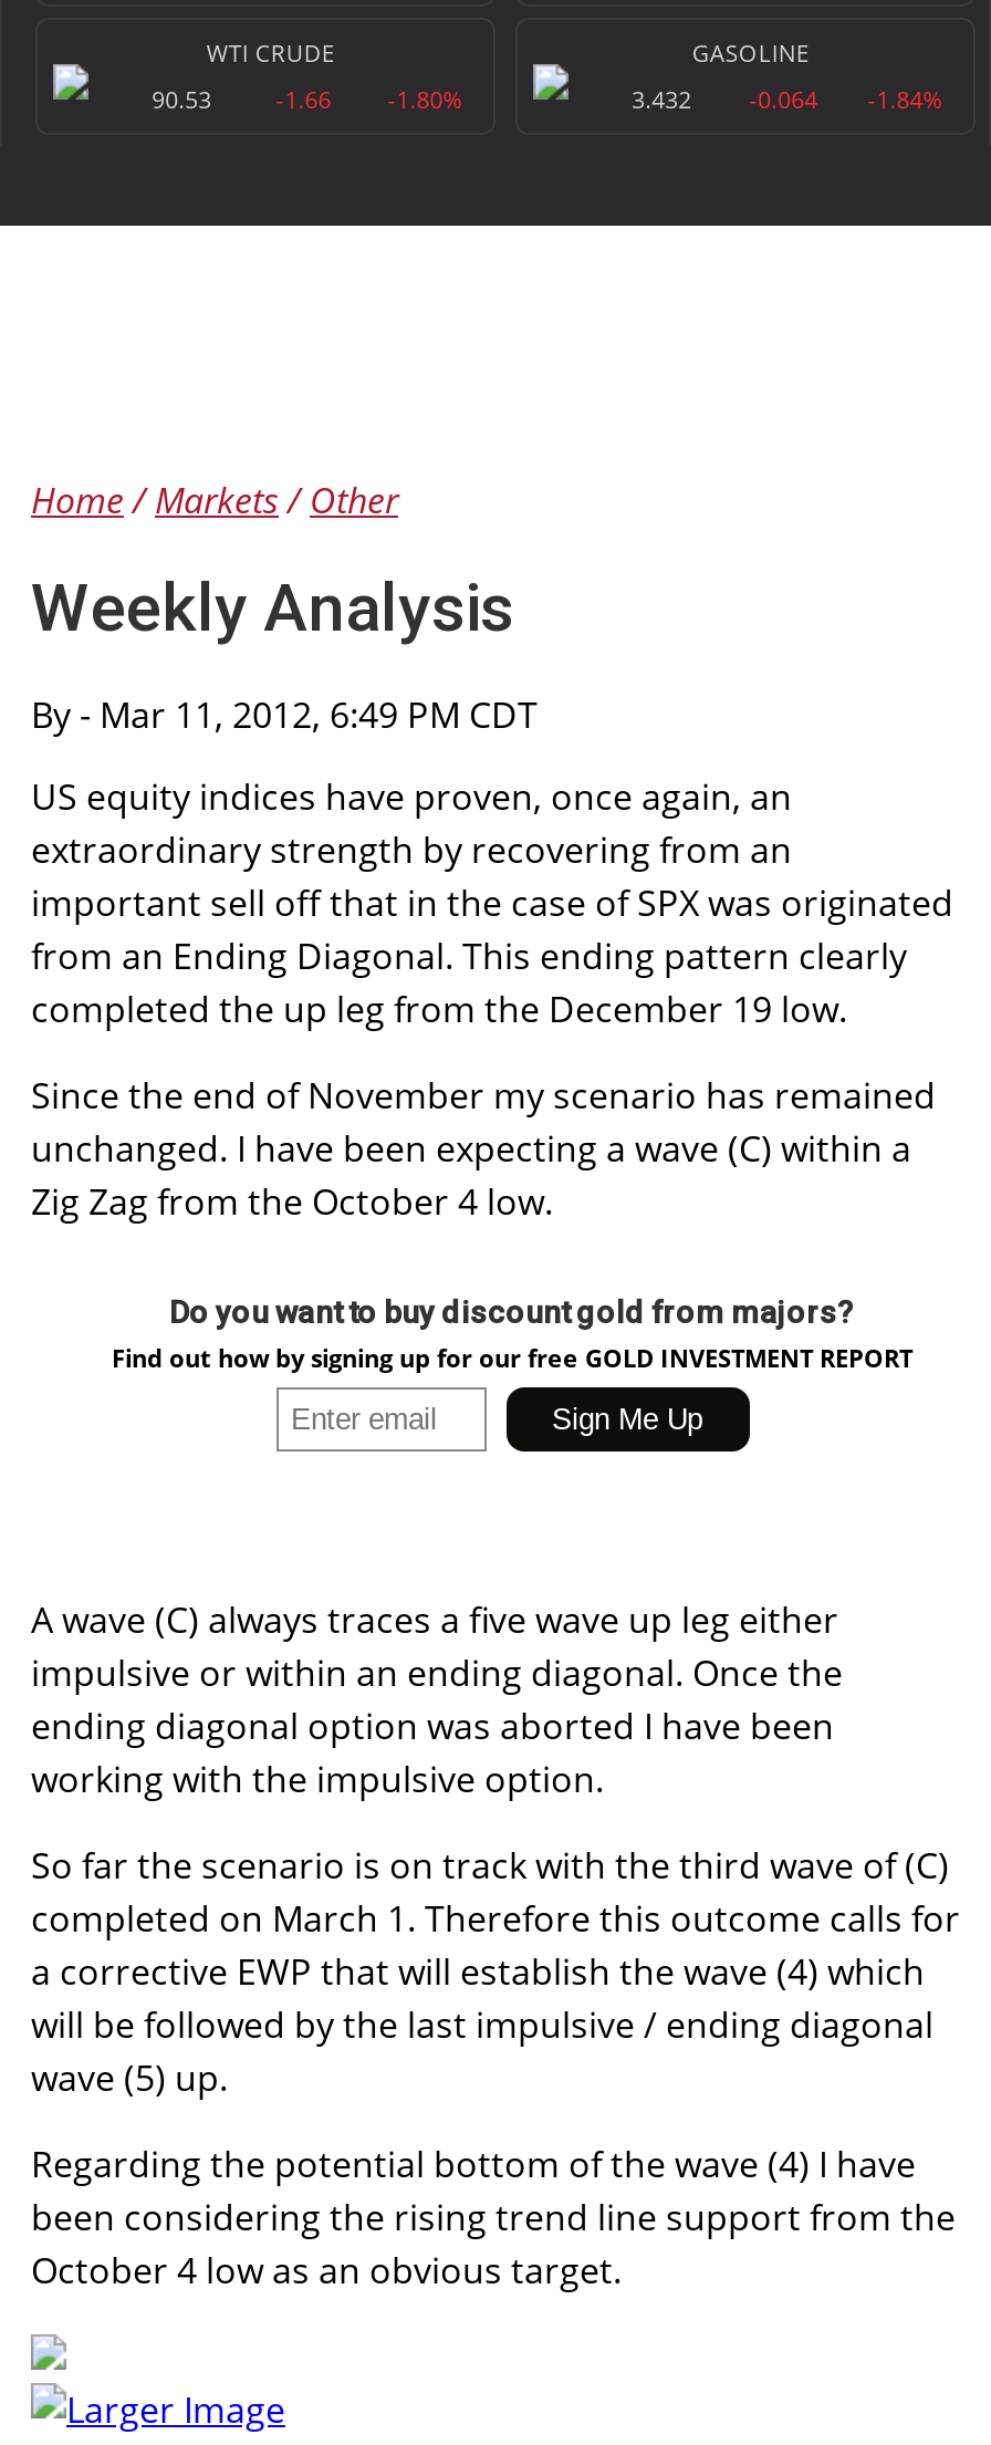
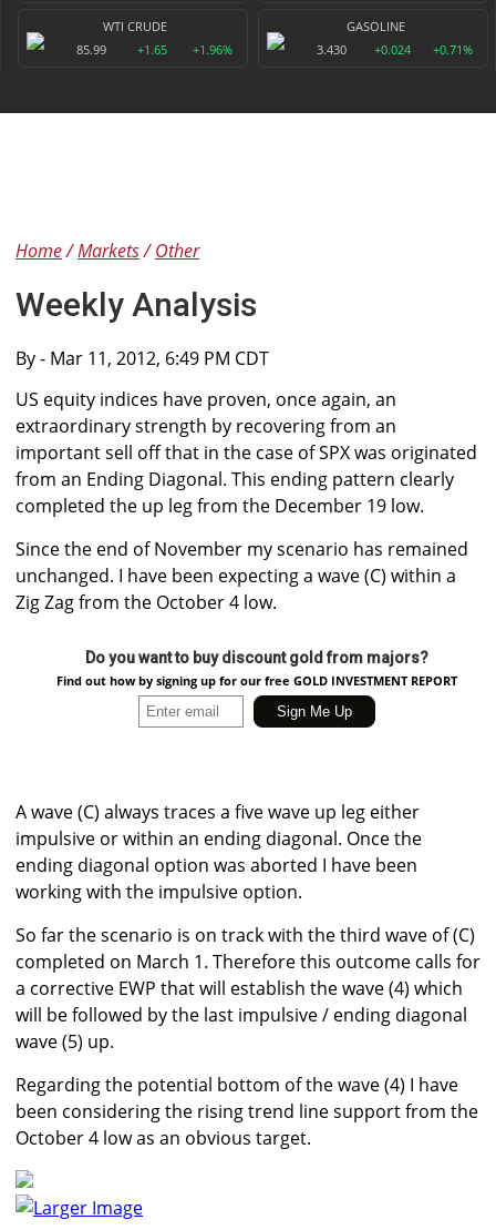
[152,84,212,115] 90.53 -> [76,42,106,58] 85.99
[276,84,331,115] -1.66 -> [137,42,167,58] +1.65
[388,84,463,115] -1.80% -> [193,42,233,58] +1.96%
[632,84,692,115] 3.432 -> [316,42,346,58] 3.430
[749,84,818,115] -0.064 -> [374,42,410,58] +0.024
[868,84,943,115] -1.84% -> [433,42,473,58] +0.71%

